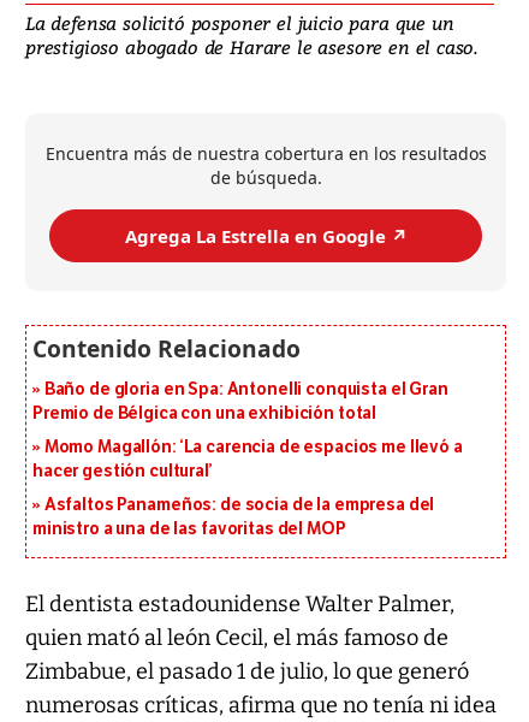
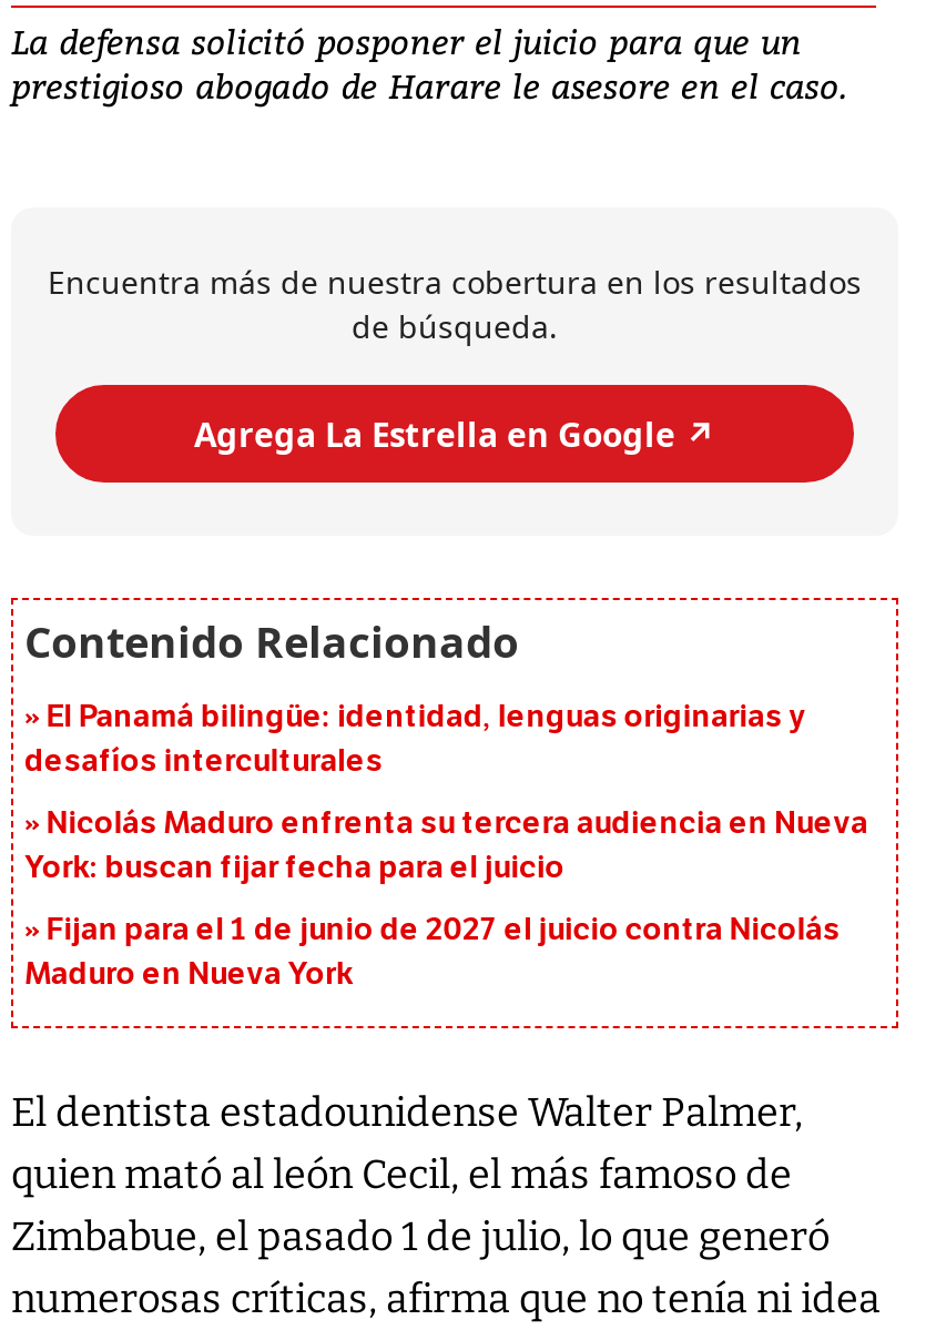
[32,380,448,424] Baño de gloria en Spa: Antonelli conquista el Gran | Premio de Bélgica con una exhibición total -> [24,699,806,781] El Panamá bilingüe: identidad, lenguas originarias y | desafíos interculturales
[32,437,463,482] Momo Magallón: ‘La carencia de espacios me llevó a | hacer gestión cultural’ -> [24,805,868,887] Nicolás Maduro enfrenta su tercera audiencia en Nueva | York: buscan fijar fecha para el juicio
[32,495,434,540] Asfaltos Panameños: de socia de la empresa del | ministro a una de las favoritas del MOP -> [24,912,840,994] Fijan para el 1 de junio de 2027 el juicio contra Nicolás | Maduro en Nueva York

